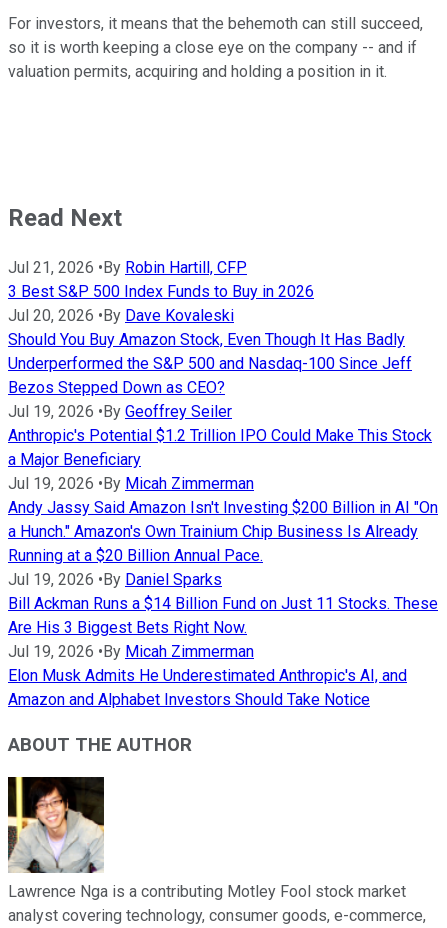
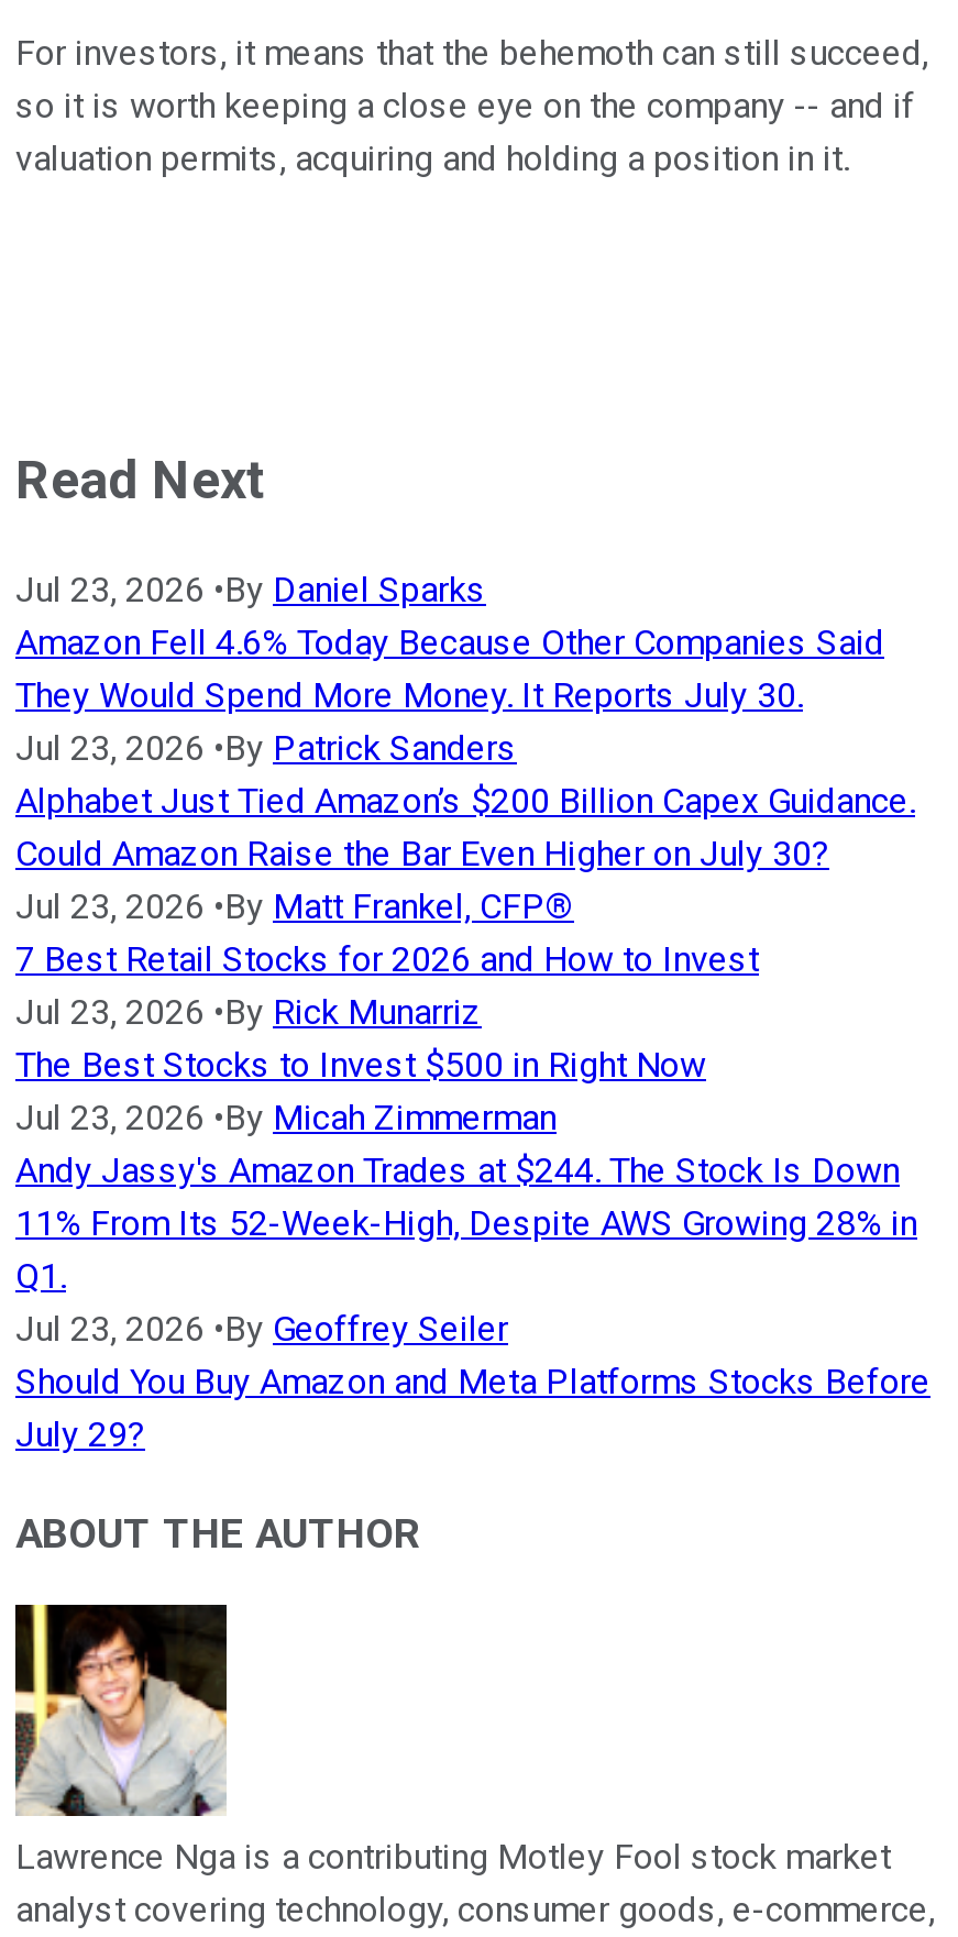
[8,258,438,709] Jul 21, 2026 • By Robin Hartill, CFP | 3 Best S&P 500 Index Funds to Buy in 2026 | Jul 20, 2026 • By Dave Kovaleski | Should You Buy Amazon Stock, Even Though It Has Badly | Underperformed the S&P 500 and Nasdaq-100 Since Jeff | Bezos Stepped Down as CEO? | Jul 19, 2026 • By Geoffrey Seiler | Anthropic's Potential $1.2 Trillion IPO Could Make This Stock | a Major Beneficiary | Jul 19, 2026 • By Micah Zimmerman | Andy Jassy Said Amazon Isn't Investing $200 Billion in AI "On | a Hunch." Amazon's Own Trainium Chip Business Is Already | Running at a $20 Billion Annual Pace. | Jul 19, 2026 • By Daniel Sparks | Bill Ackman Runs a $14 Billion Fund on Just 11 Stocks. These | Are His 3 Biggest Bets Right Now. | Jul 19, 2026 • By Micah Zimmerman | Elon Musk Admits He Underestimated Anthropic's AI, and | Amazon and Alphabet Investors Should Take Notice -> [15,568,931,1455] Jul 23, 2026 • By Daniel Sparks | Amazon Fell 4.6% Today Because Other Companies Said | They Would Spend More Money. It Reports July 30. | Jul 23, 2026 • By Patrick Sanders | Alphabet Just Tied Amazon’s $200 Billion Capex Guidance. | Could Amazon Raise the Bar Even Higher on July 30? | Jul 23, 2026 • By Matt Frankel, CFP® | 7 Best Retail Stocks for 2026 and How to Invest | Jul 23, 2026 • By Rick Munarriz | The Best Stocks to Invest $500 in Right Now | Jul 23, 2026 • By Micah Zimmerman | Andy Jassy's Amazon Trades at $244. The Stock Is Down | 11% From Its 52-Week-High, Despite AWS Growing 28% in | Q1. | Jul 23, 2026 • By Geoffrey Seiler | Should You Buy Amazon and Meta Platforms Stocks Before | July 29?

